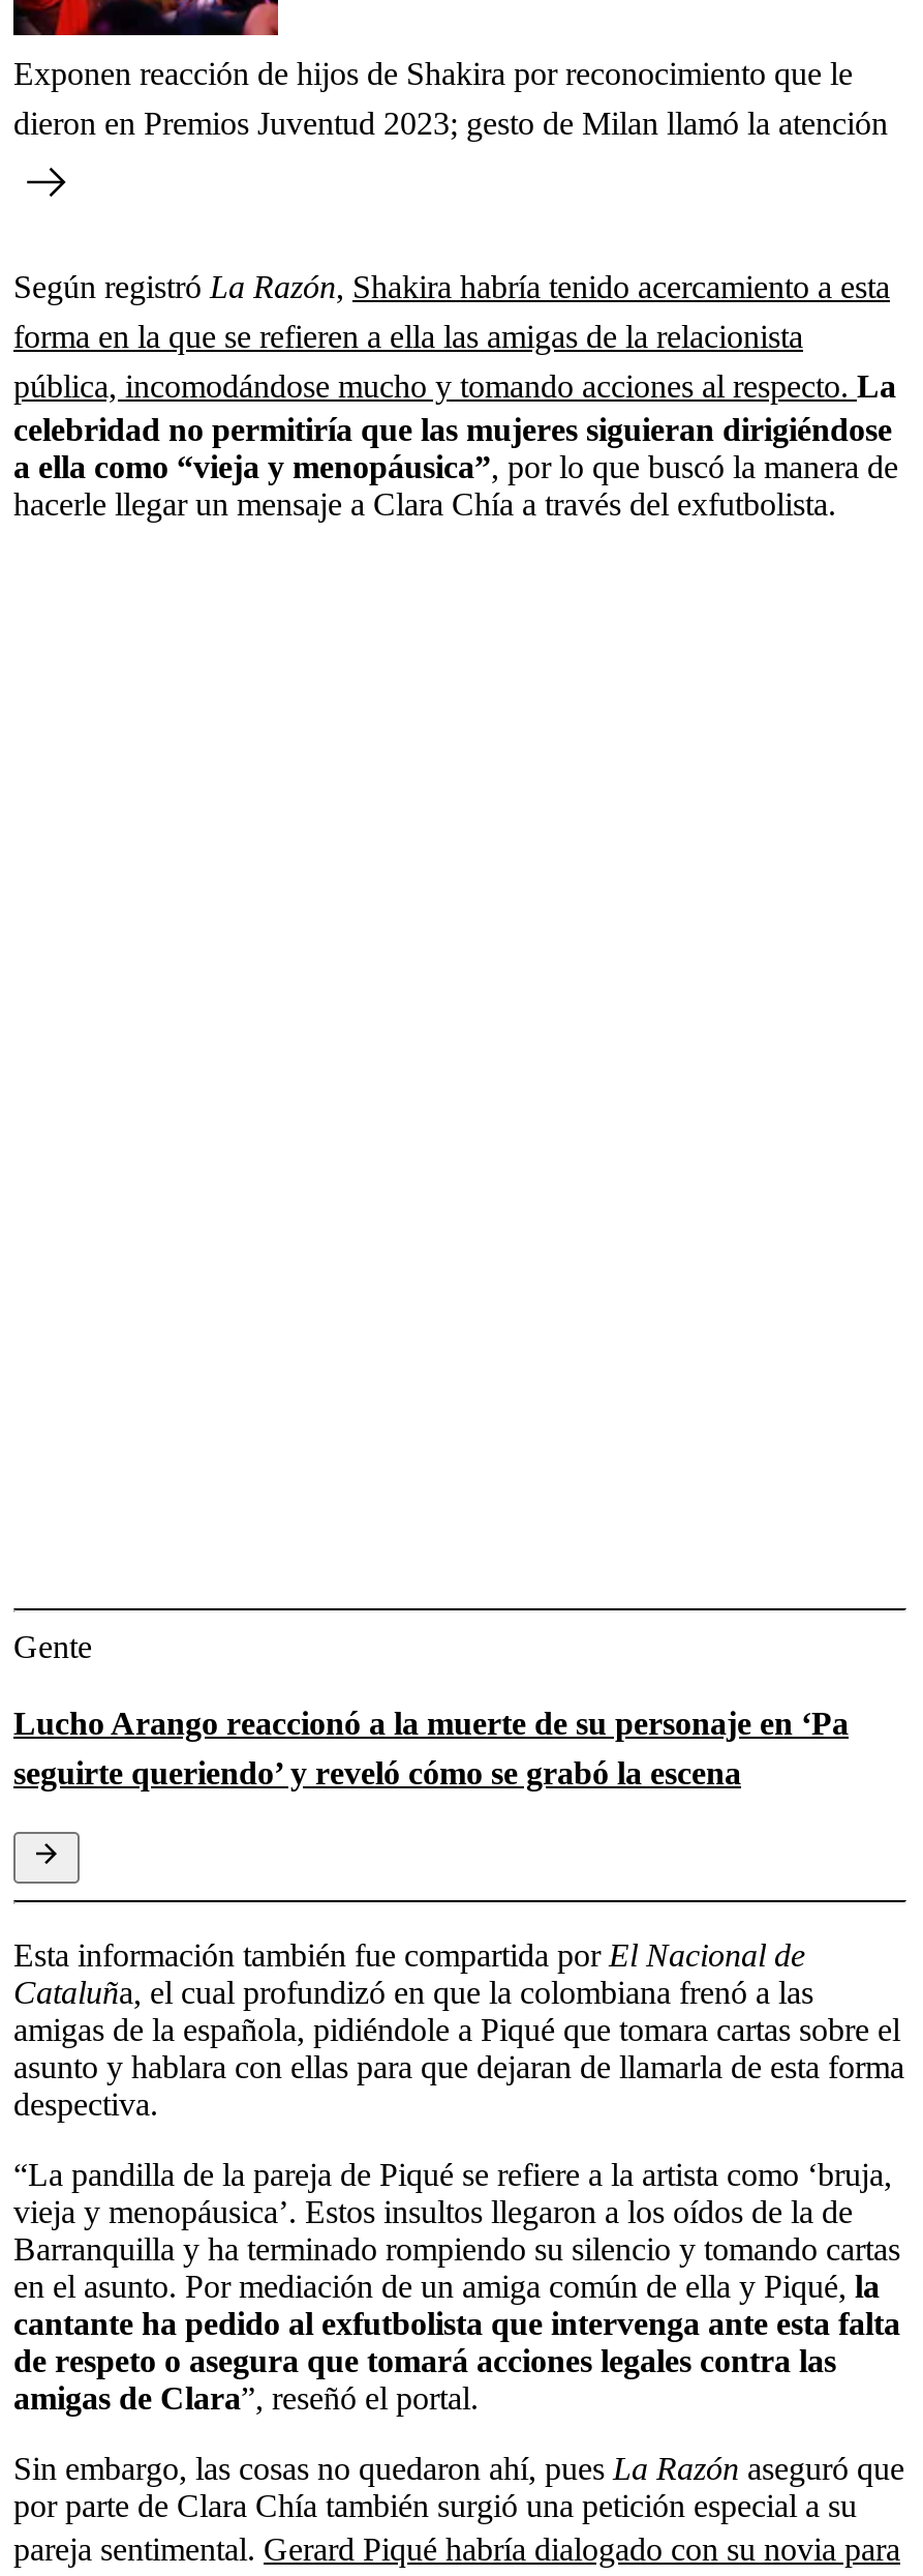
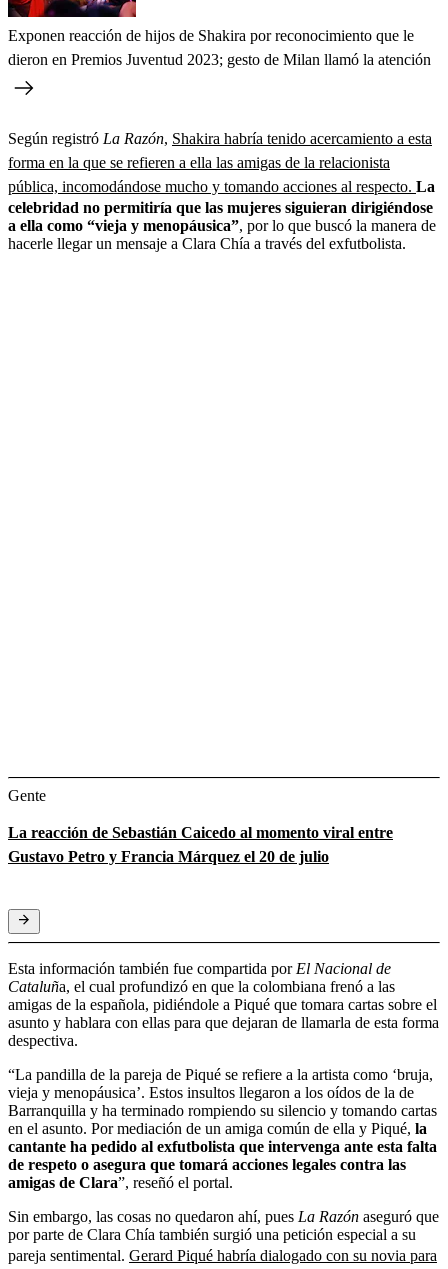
[13,1705,849,1790] Lucho Arango reaccionó a la muerte de su personaje en ‘Pa | seguirte queriendo’ y reveló cómo se grabó la escena -> [8,824,393,865] La reacción de Sebastián Caicedo al momento viral entre | Gustavo Petro y Francia Márquez el 20 de julio

